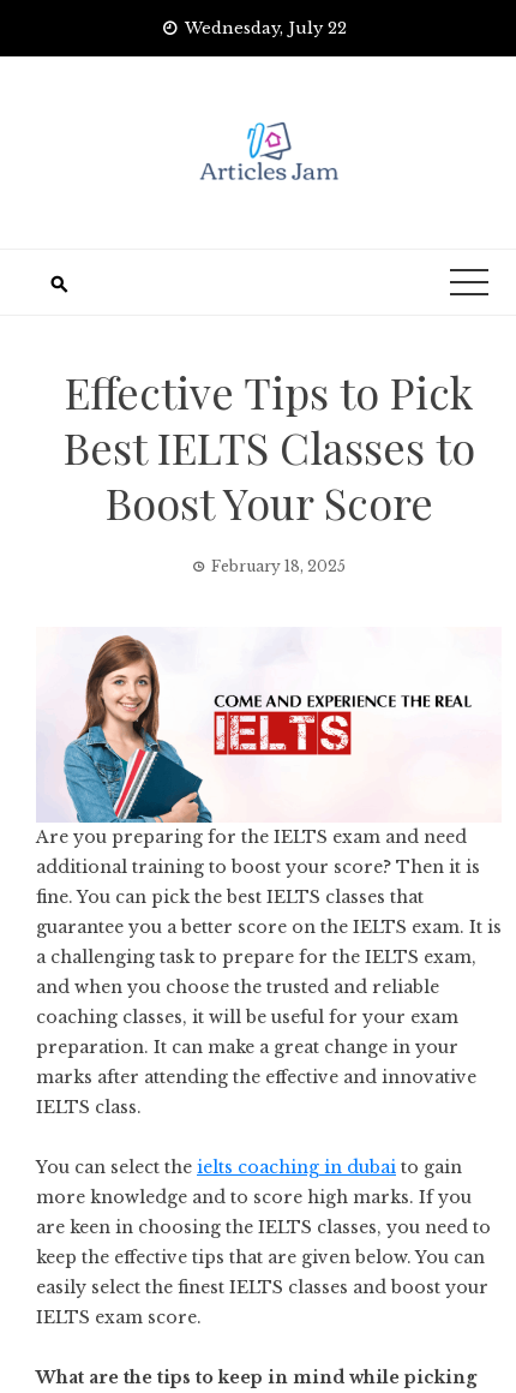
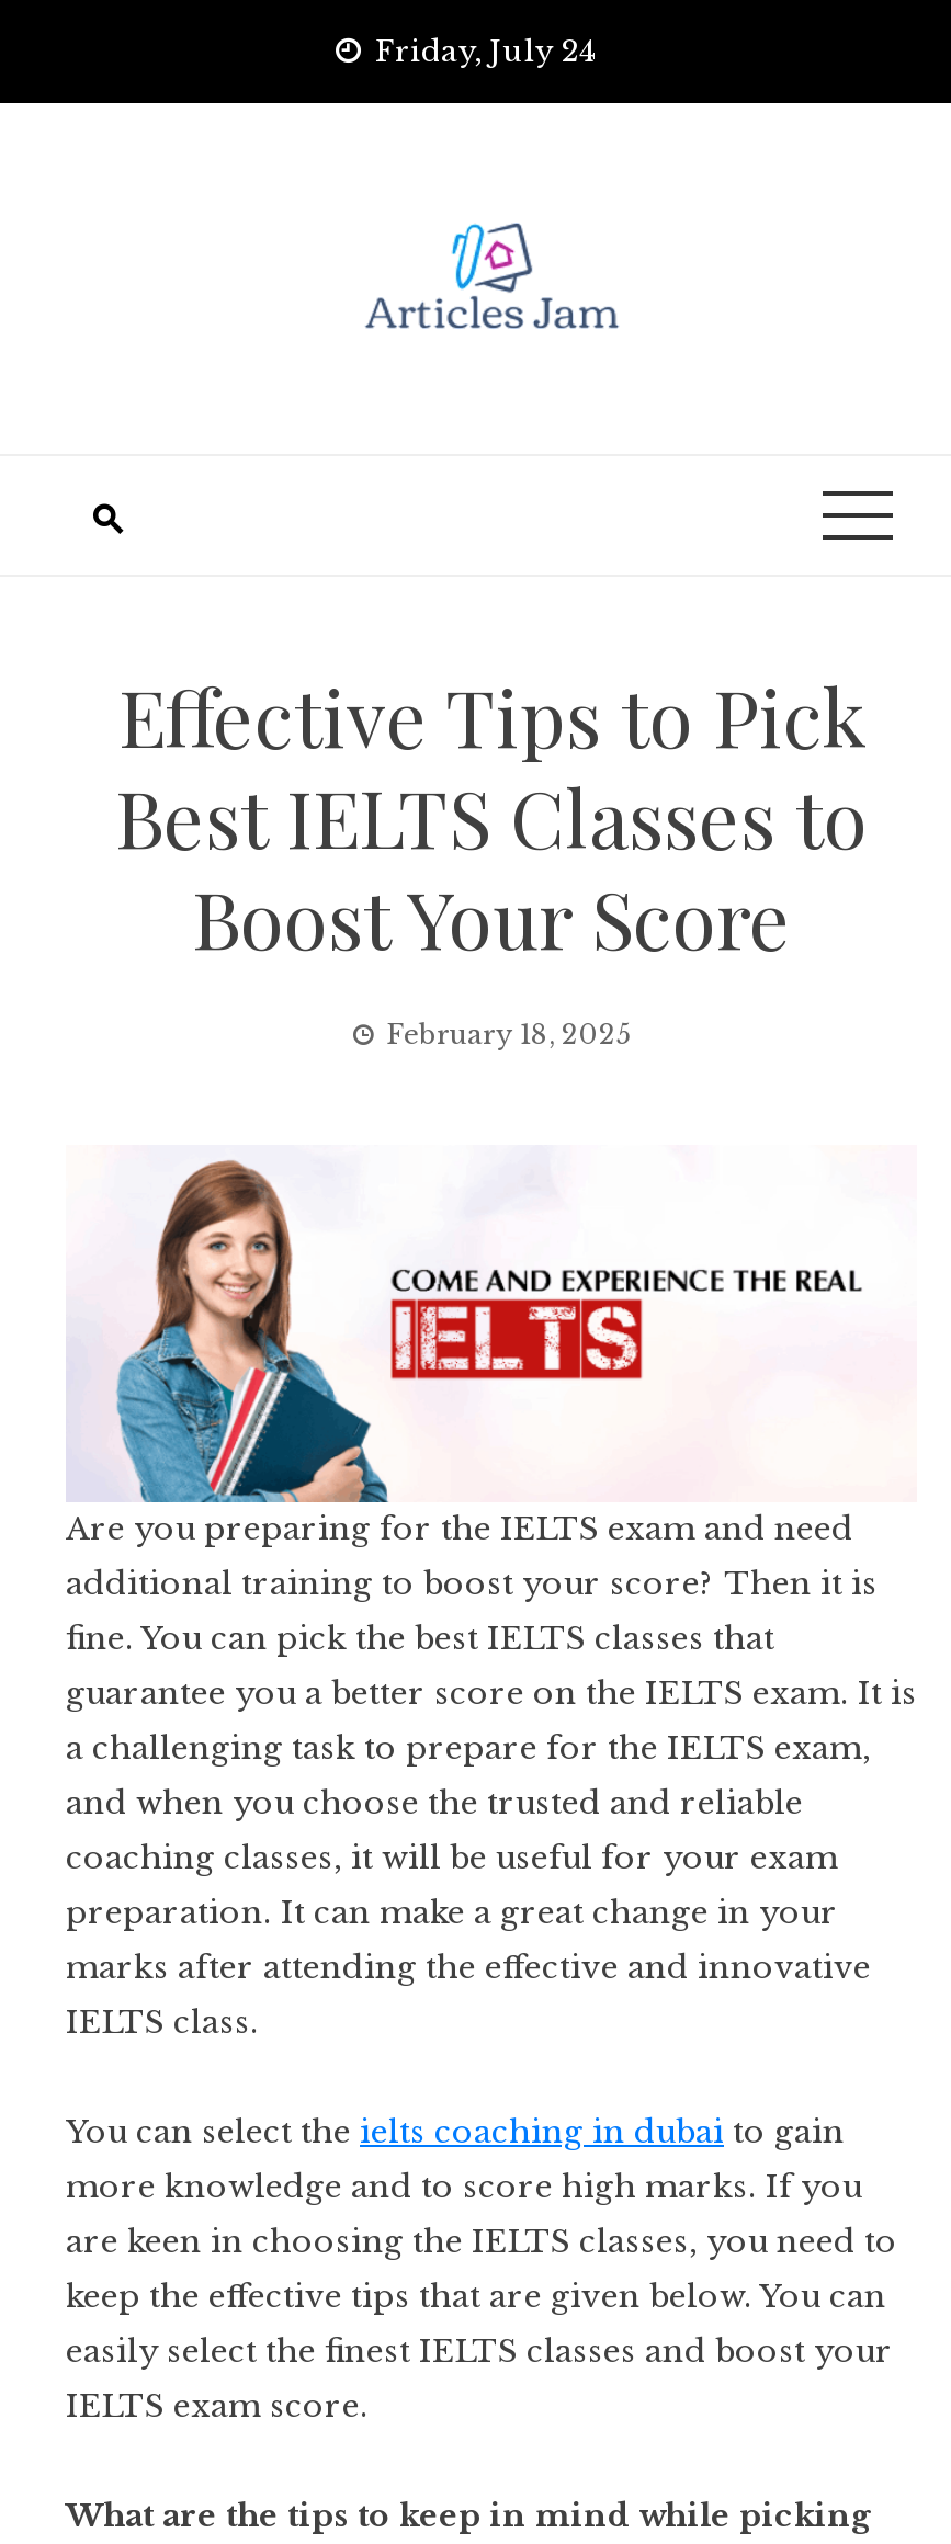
[184,18,346,38] Wednesday, July 22 -> [375,33,595,70] Friday, July 24

